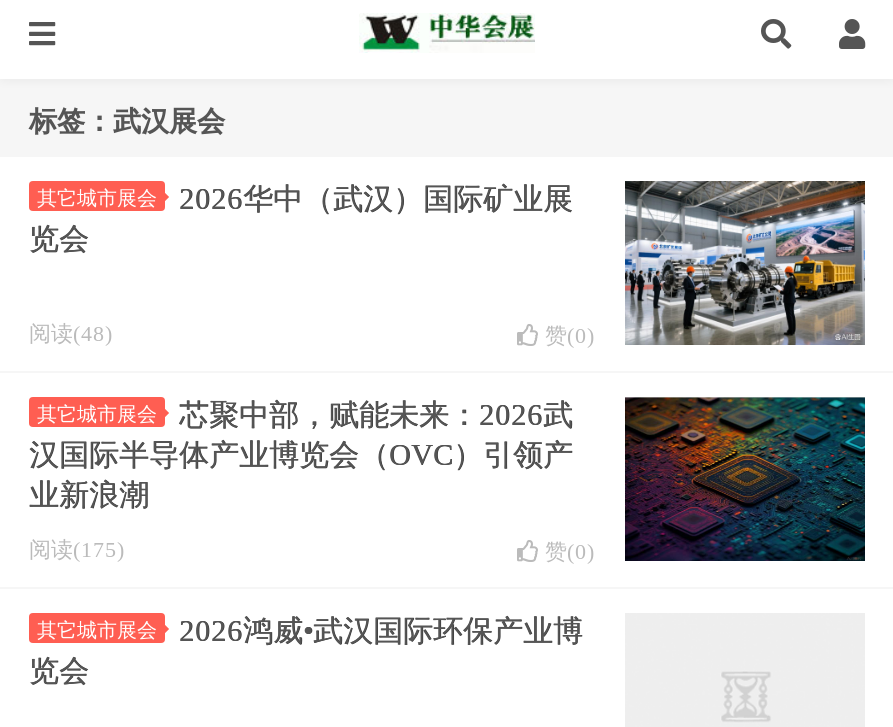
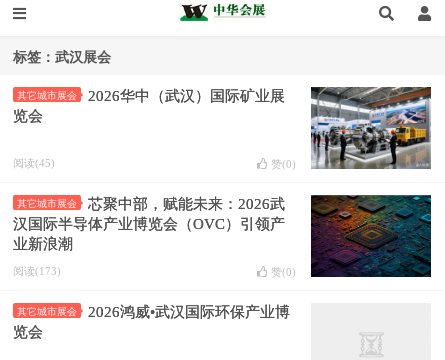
[29,321,113,345] 阅读(48) -> [13,157,55,169] 阅读(45)
[29,537,125,561] 阅读(175) -> [13,265,61,277] 阅读(173)

